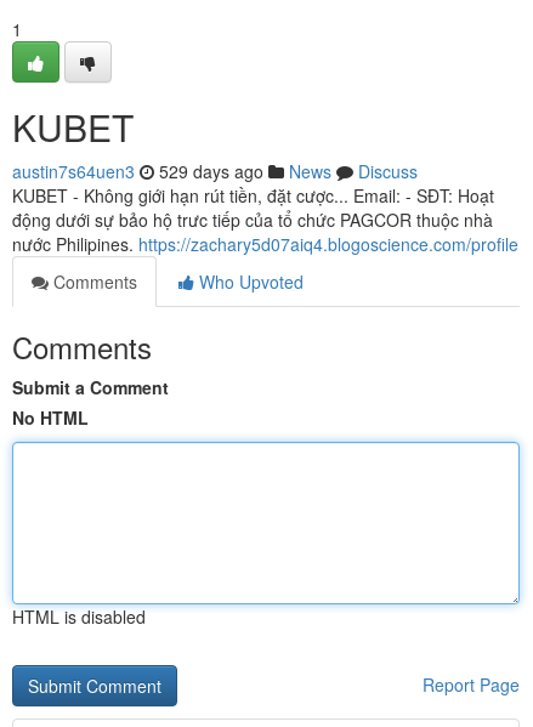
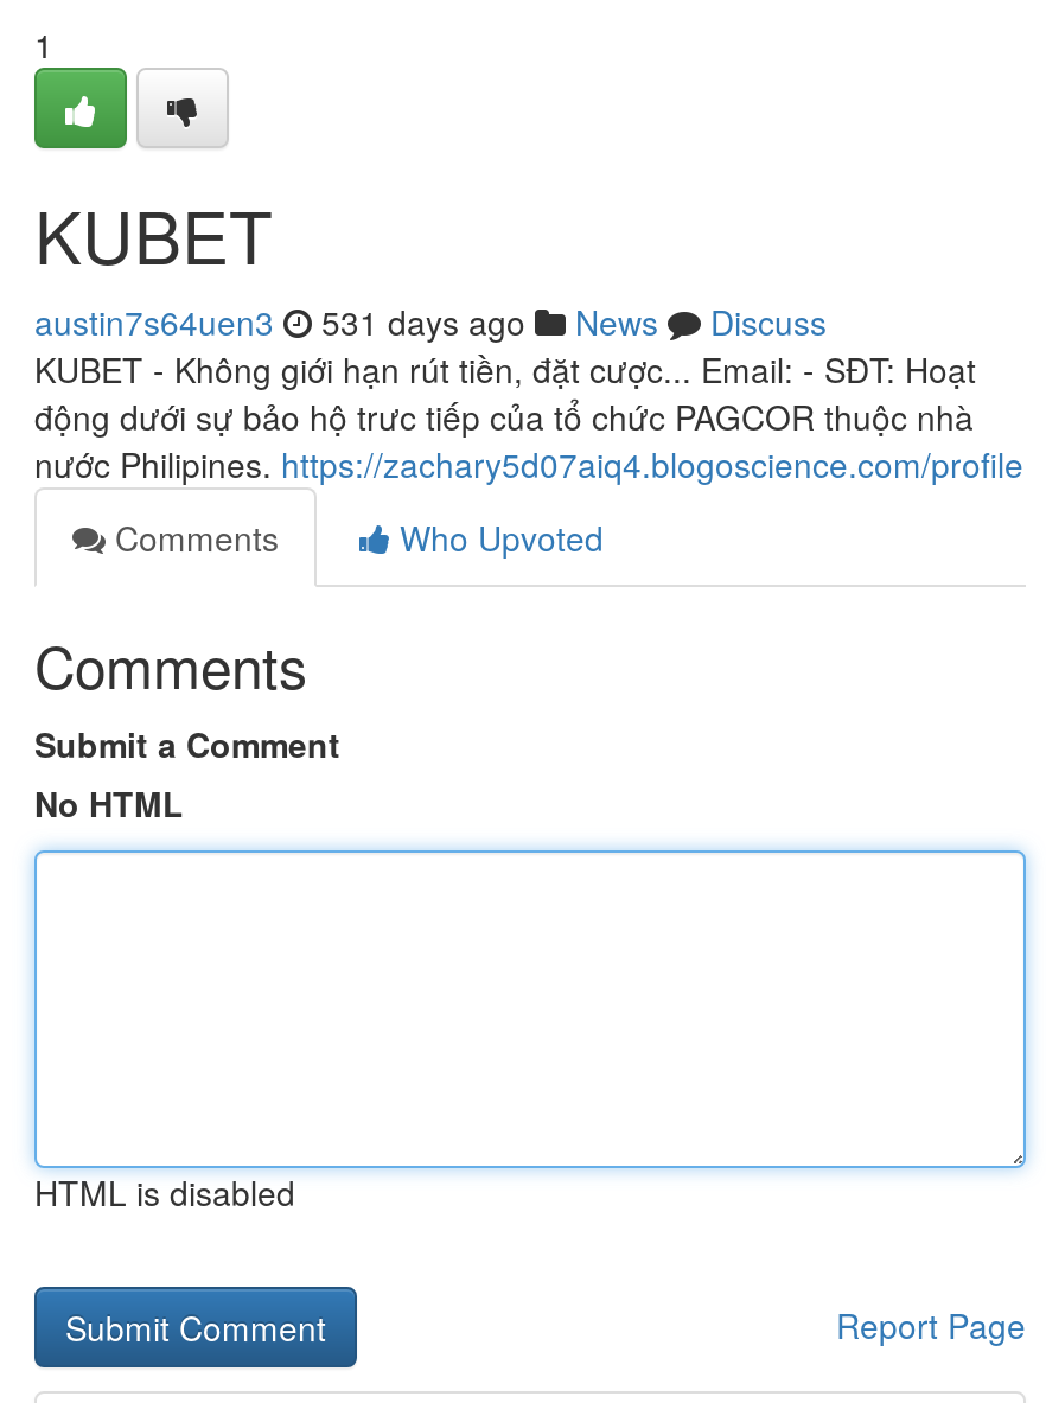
[12,159,418,183] austin7s64uen3 529 days ago News Discuss -> [34,298,827,345] austin7s64uen3 531 days ago News Discuss

